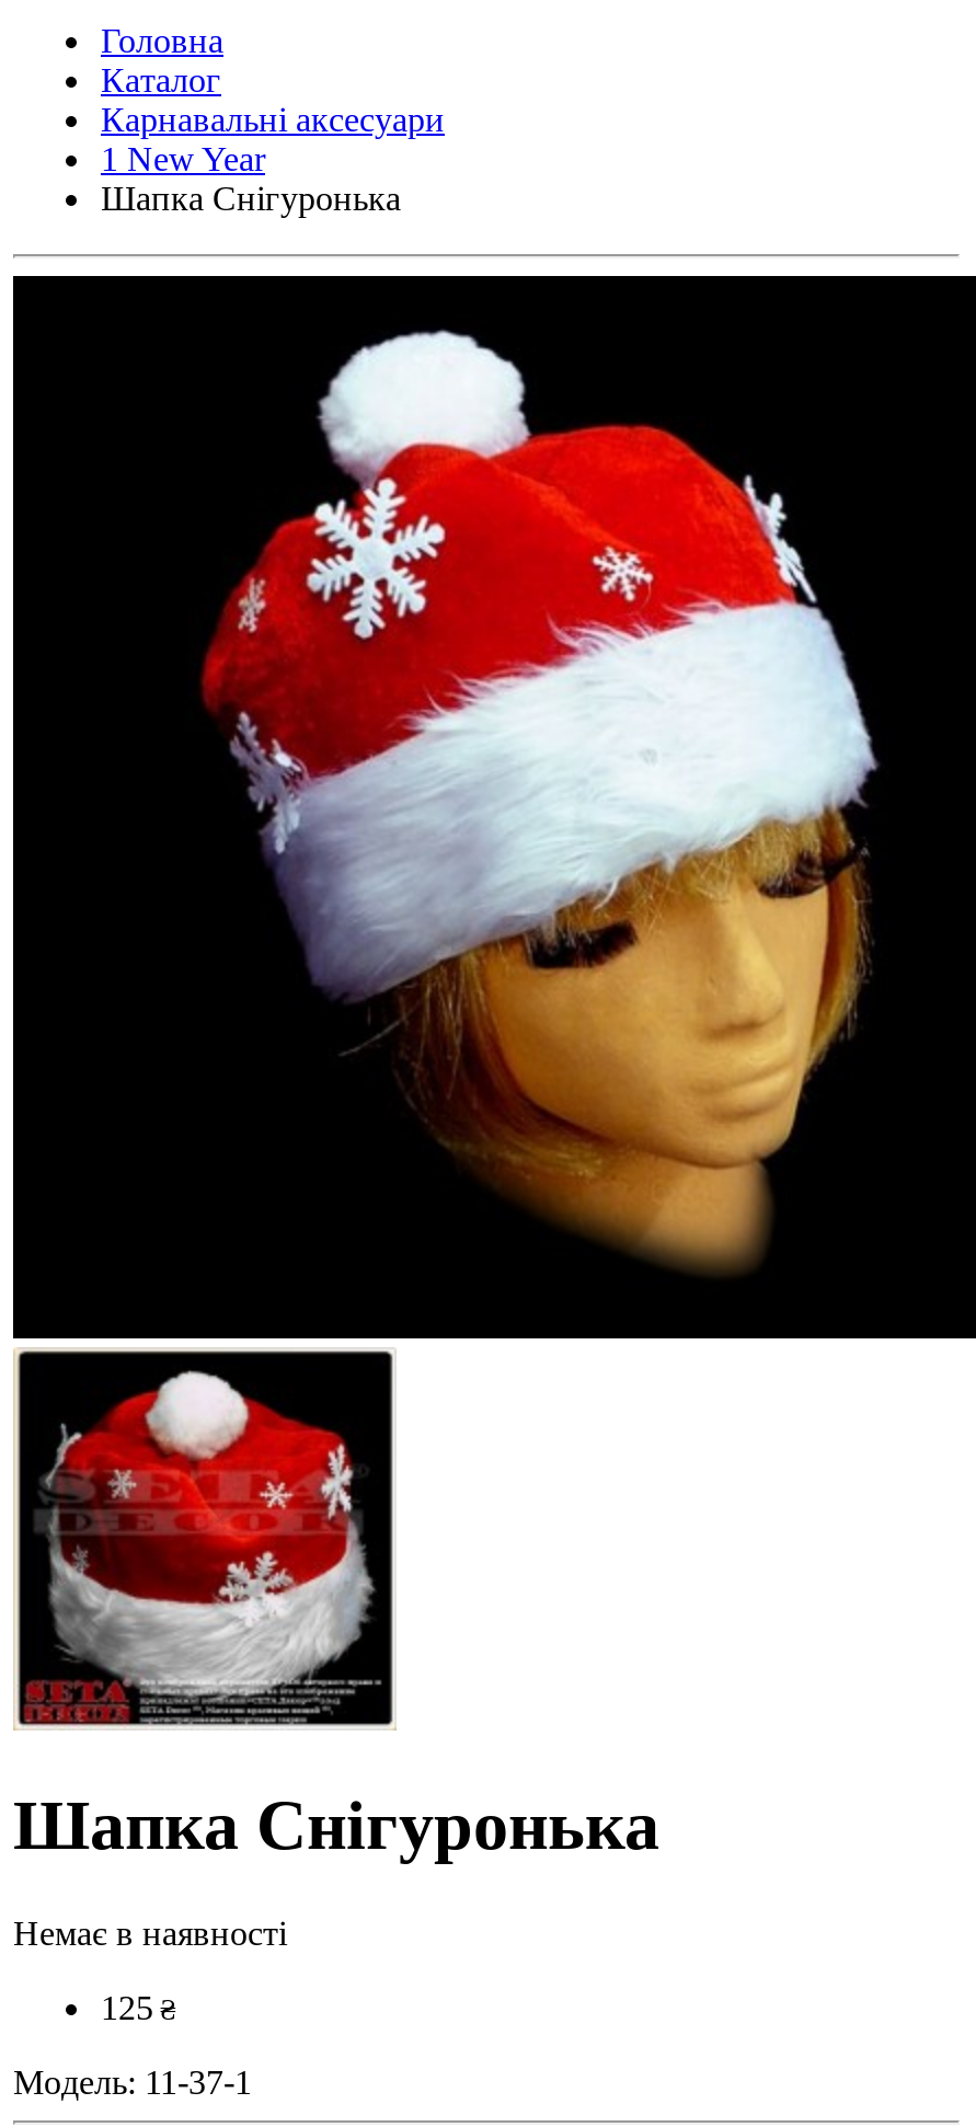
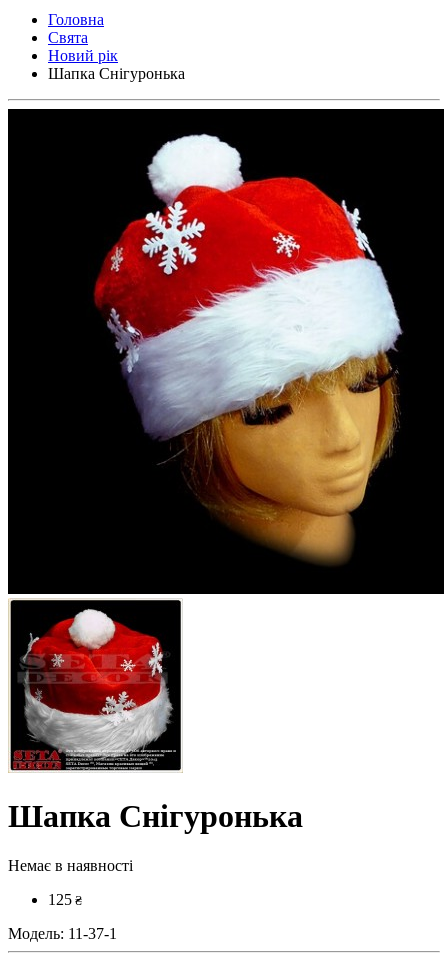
[101,61,445,177] Каталог | Карнавальні аксесуари | 1 New Year -> [48,29,118,64] Свята | Новий рік

